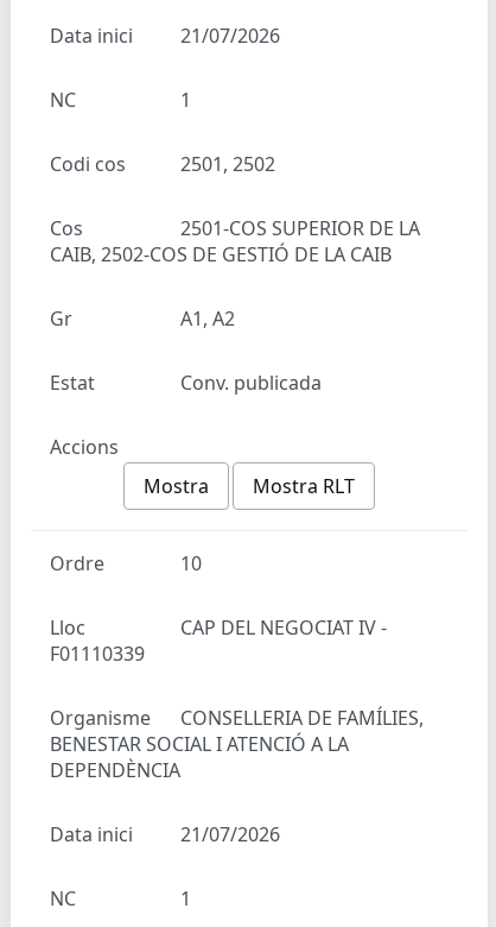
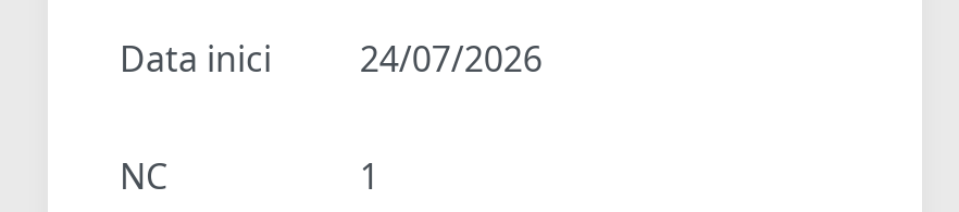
[50,23,424,847] 21/07/2026 | NC | 1 | Codi cos | 2501, 2502 | Cos | 2501-COS SUPERIOR DE LA | CAIB, 2502-COS DE GESTIÓ DE LA CAIB | Gr | A1, A2 | Estat | Conv. publicada | Accions | Mostra | Mostra RLT | Ordre | 10 | Lloc | CAP DEL NEGOCIAT IV - | F01110339 | Organisme | CONSELLERIA DE FAMÍLIES, | BENESTAR SOCIAL I ATENCIÓ A LA | DEPENDÈNCIA | Data inici | 21/07/2026 -> [360,35,542,83] 24/07/2026

